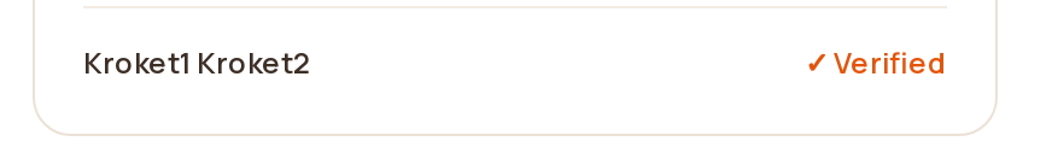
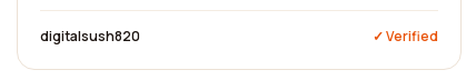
[83,42,312,83] Kroket1 Kroket2 -> [40,27,140,46] digitalsush820

